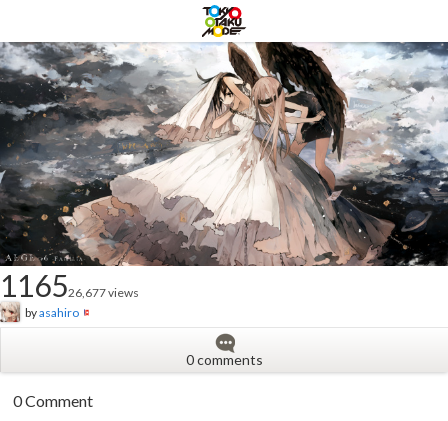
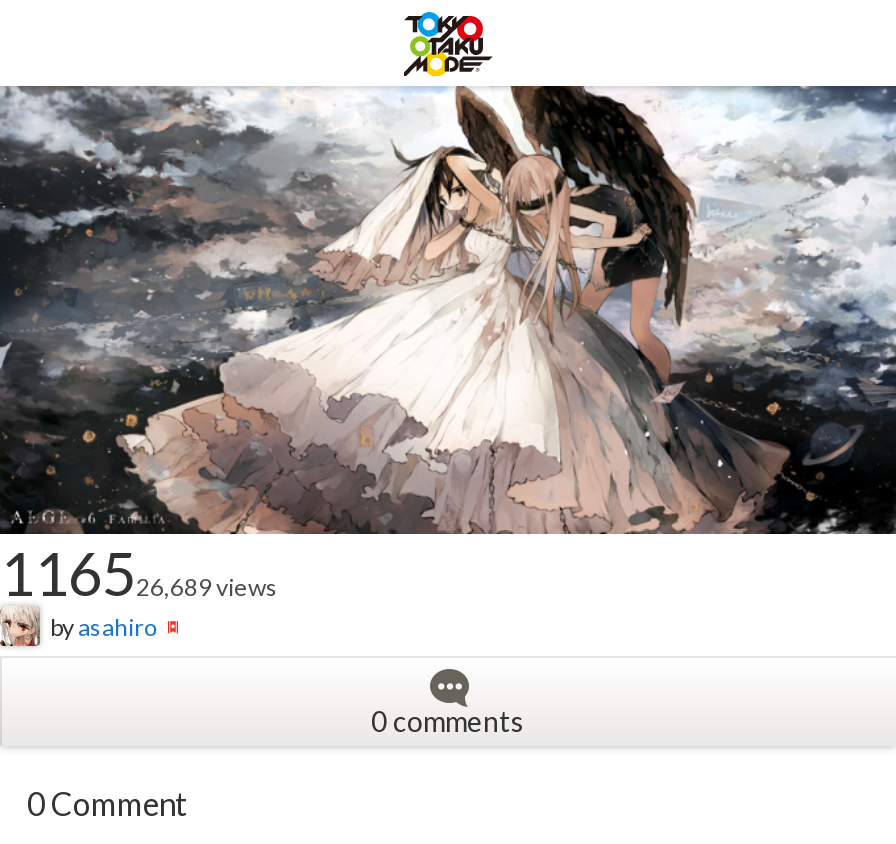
[0,267,139,303] 116526,677 views -> [0,536,278,608] 116526,689 views

